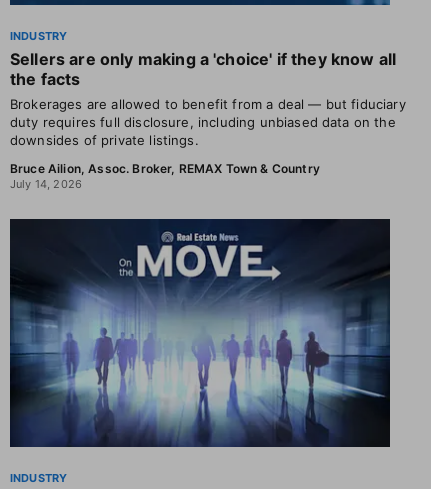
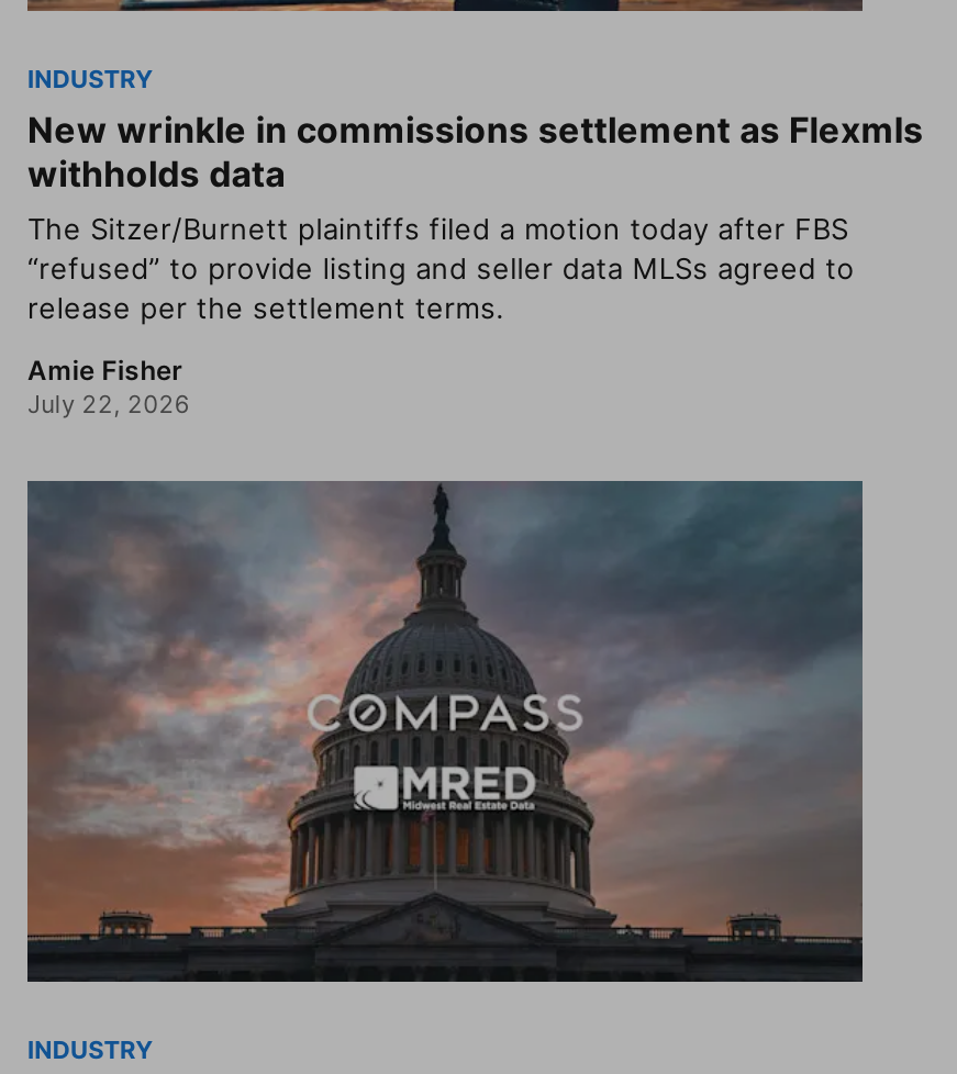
[10,49,406,148] Sellers are only making a 'choice' if they know all | the facts | Brokerages are allowed to benefit from a deal — but fiduciary | duty requires full disclosure, including unbiased data on the | downsides of private listings. -> [27,108,923,325] New wrinkle in commissions settlement as Flexmls | withholds data | The Sitzer/Burnett plaintiffs filed a motion today after FBS | “refused” to provide listing and seller data MLSs agreed to | release per the settlement terms.
[10,161,320,191] Bruce Ailion, Assoc. Broker, REMAX Town & Country | July 14, 2026 -> [27,354,190,419] Amie Fisher | July 22, 2026
[9,218,391,448] [image] -> [25,479,865,984] [image]

